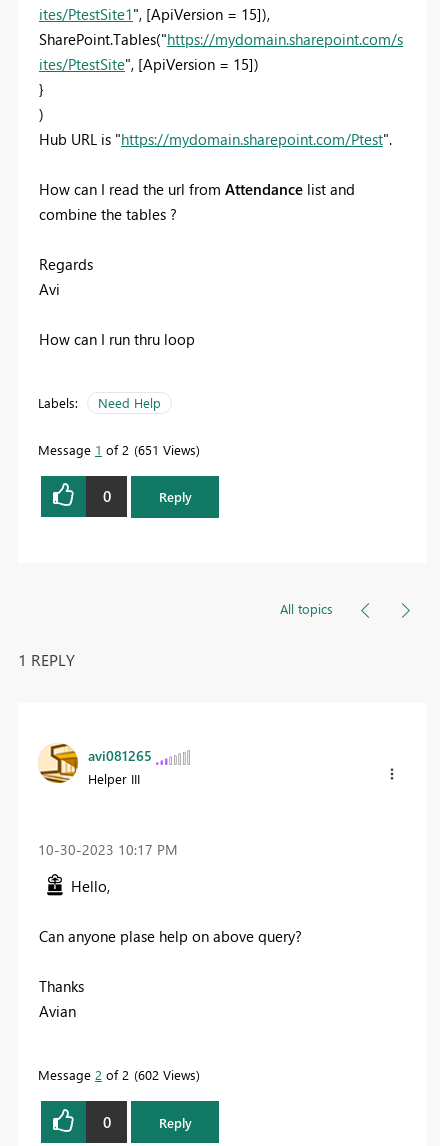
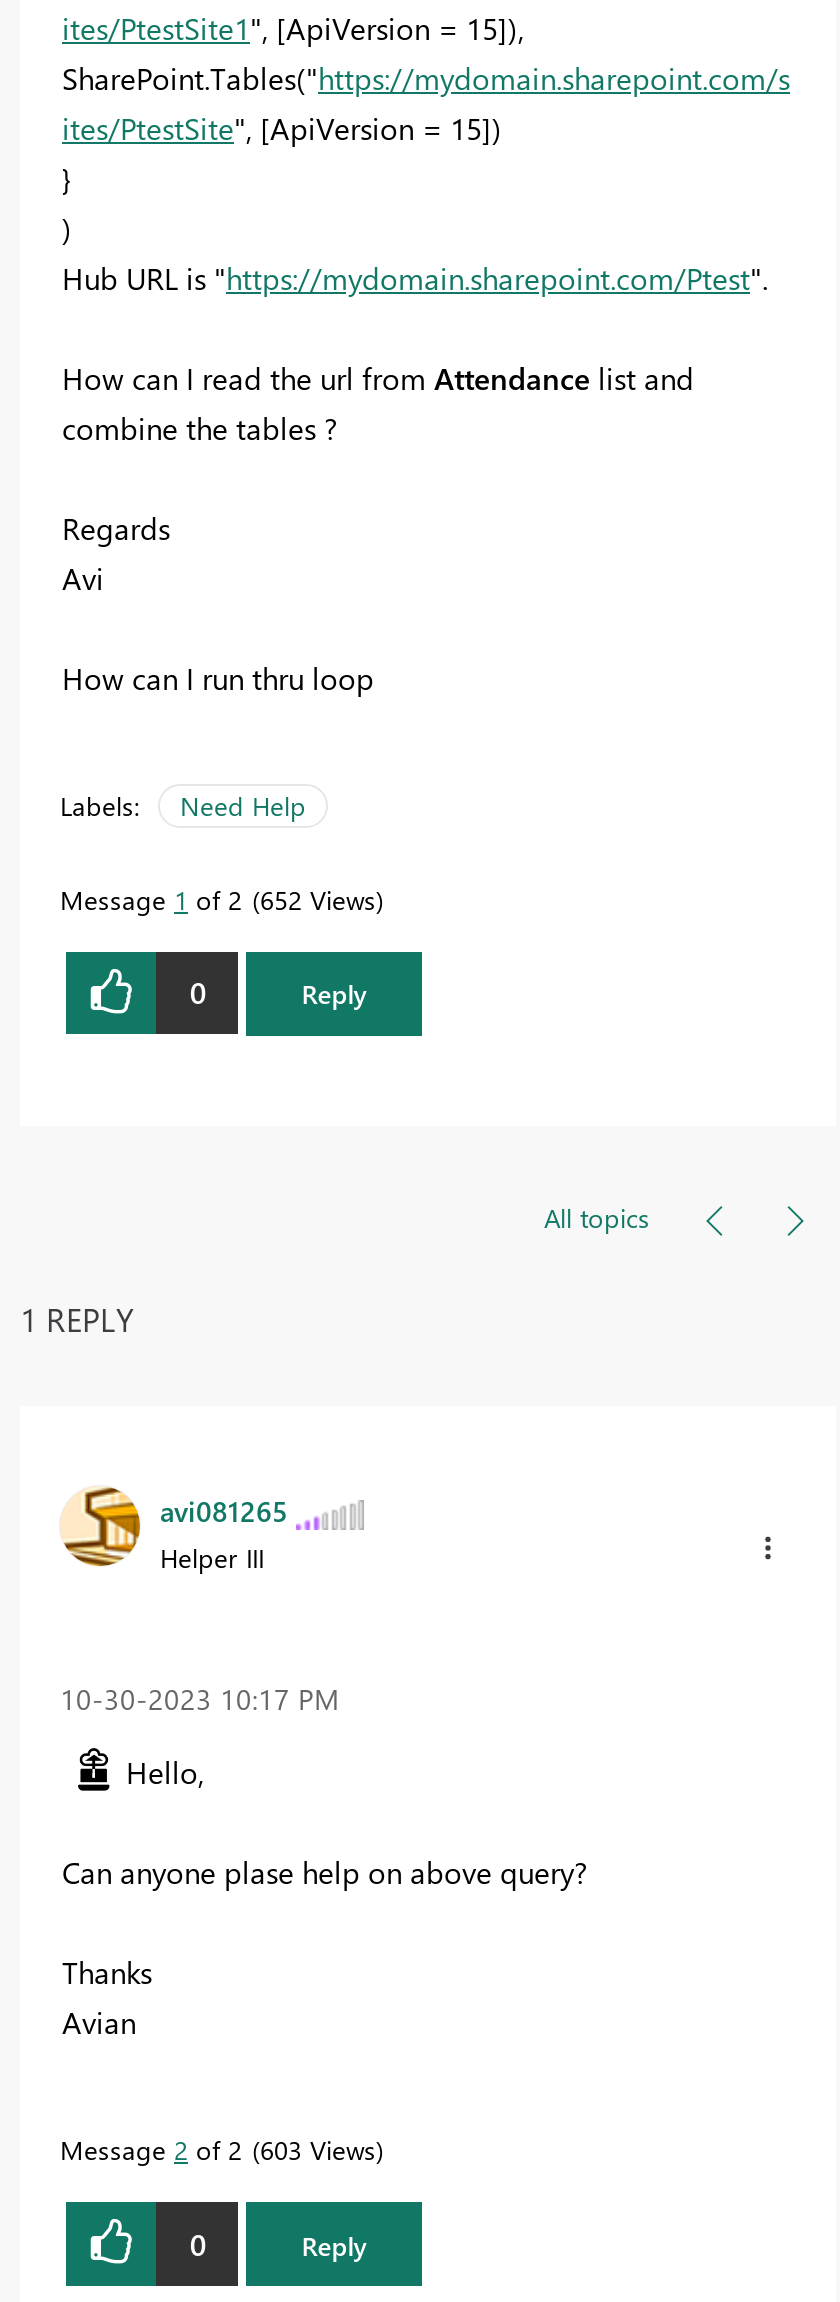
[38,441,196,458] Message 1 of 2 651 Views -> [60,881,376,915] Message 1 of 2 652 Views
[38,1066,196,1083] Message 2 of 2 602 Views -> [60,2132,376,2166] Message 2 of 2 603 Views

